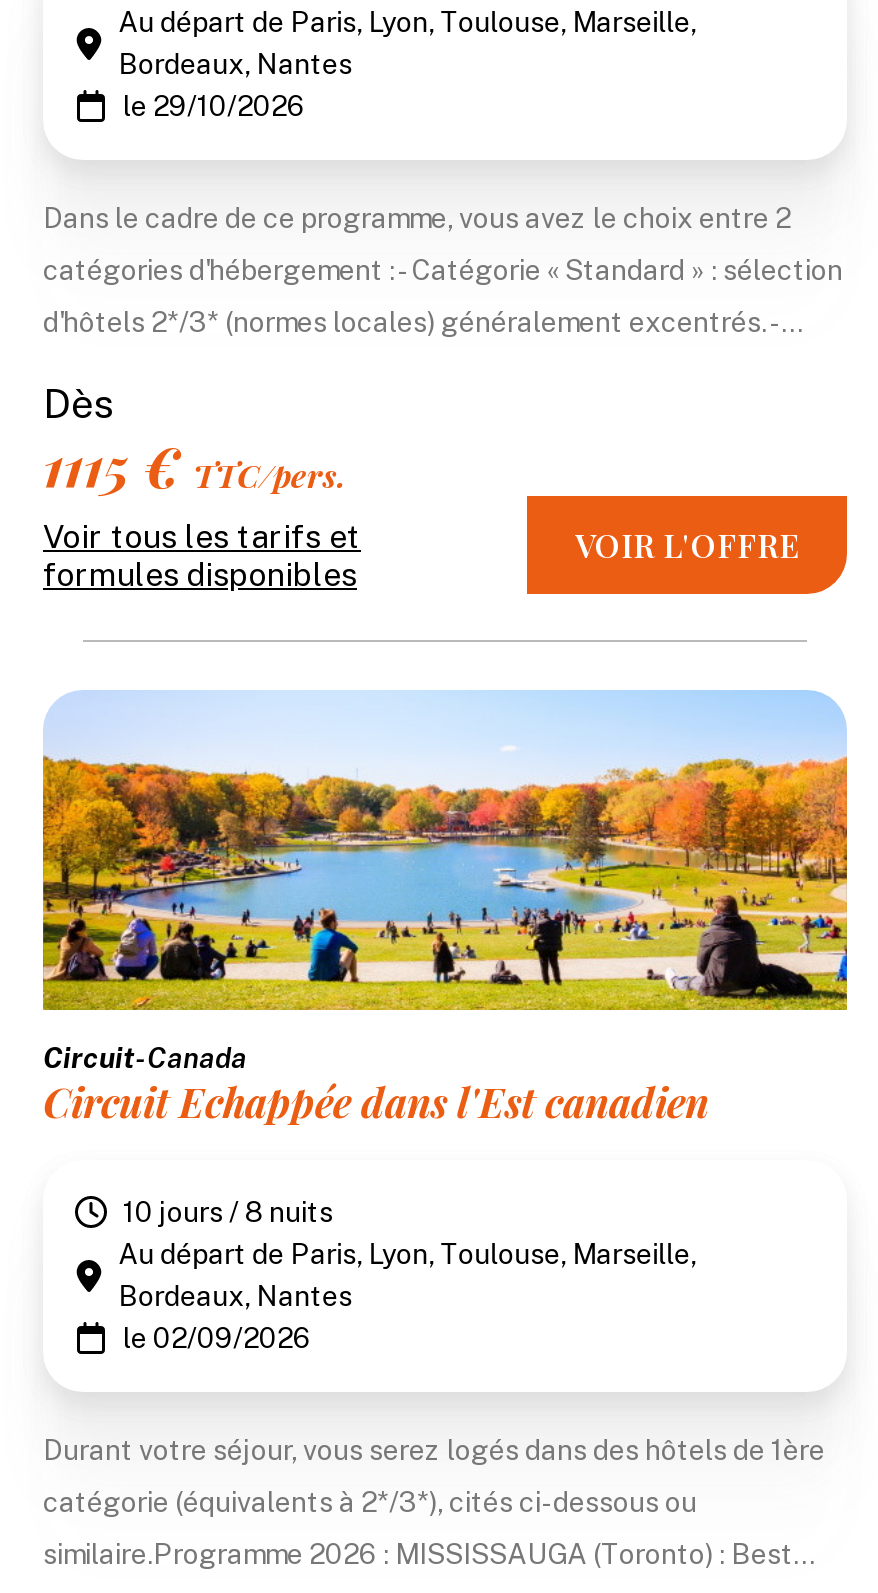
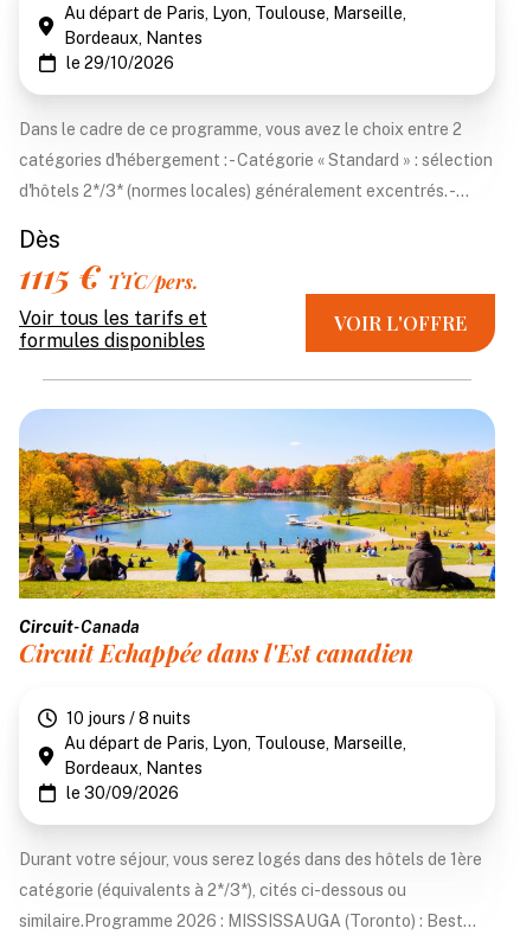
[123,1322,311,1354] le 02/09/2026 -> [66,783,179,802] le 30/09/2026

